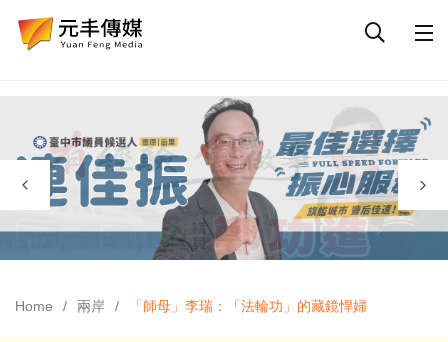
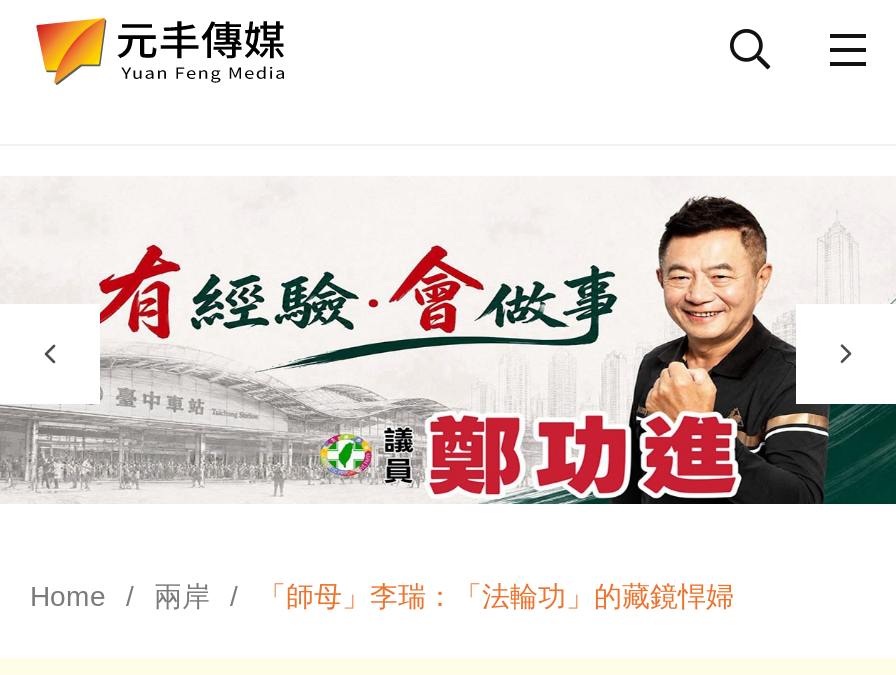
[3,97,445,261] [image] -> [6,180,890,506] [image]

